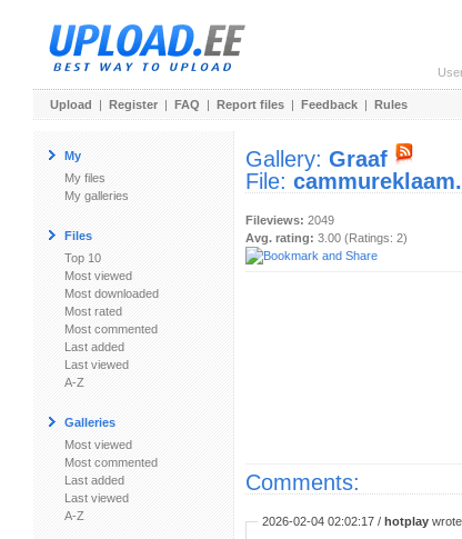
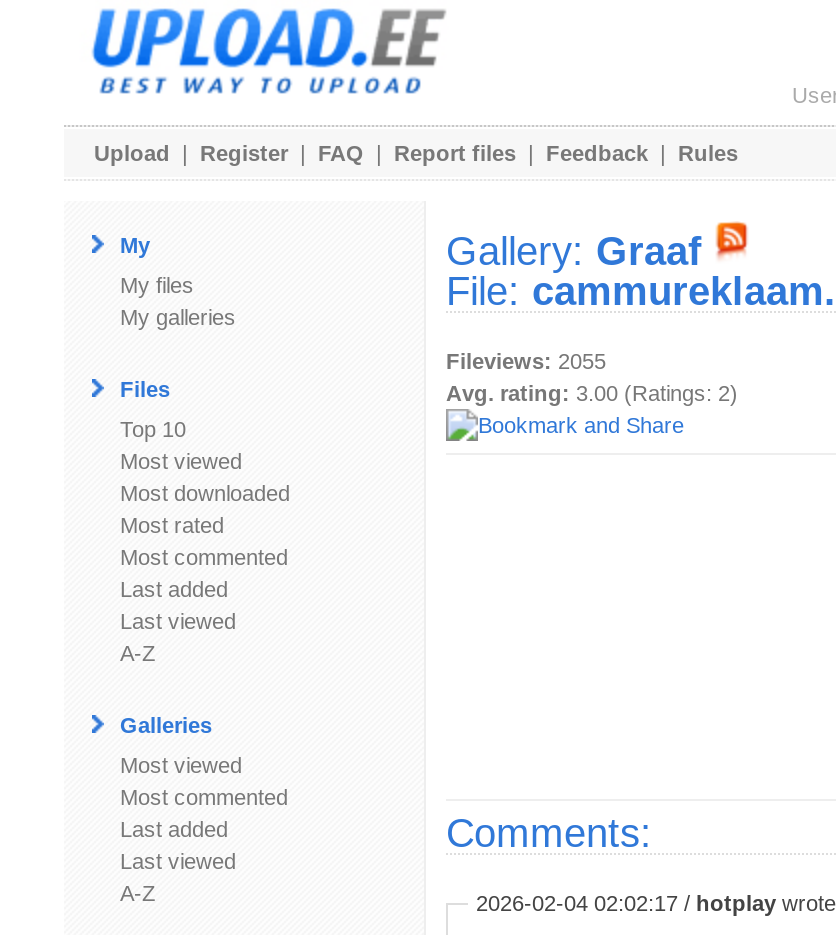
[245,213,334,227] Fileviews: 2049 -> [446,349,606,373] Fileviews: 2055

